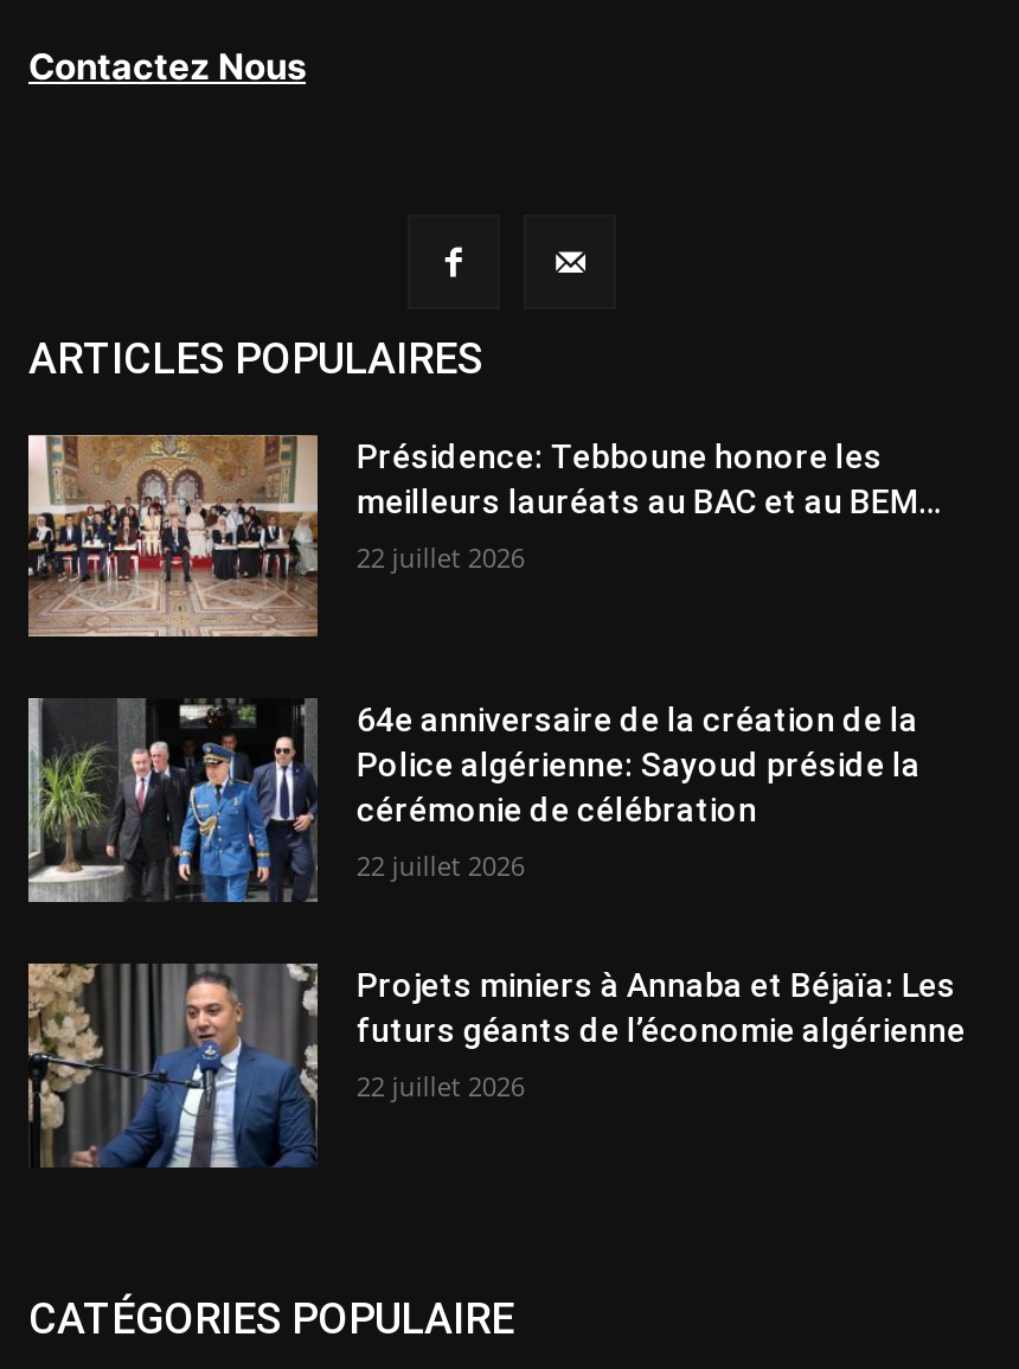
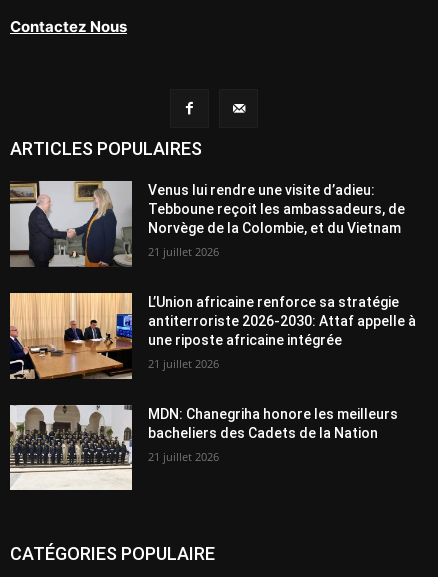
[26,434,942,640] [image] | Présidence: Tebboune honore les | meilleurs lauréats au BAC et au BEM… -> [9,180,405,267] [image] | Venus lui rendre une visite d’adieu: | Tebboune reçoit les ambassadeurs, de | Norvège de la Colombie, et du Vietnam
[356,539,525,574] 22 juillet 2026 -> [148,244,219,259] 21 juillet 2026
[26,695,920,903] [image] | 64e anniversaire de la création de la | Police algérienne: Sayoud préside la | cérémonie de célébration -> [10,292,416,380] [image] | L’Union africaine renforce sa stratégie | antiterroriste 2026-2030: Attaf appelle à | une riposte africaine intégrée
[356,849,525,884] 22 juillet 2026 -> [148,356,219,371] 21 juillet 2026
[26,962,965,1169] [image] | Projets miniers à Annaba et Béjaïa: Les | futurs géants de l’économie algérienne -> [9,404,398,491] [image] | MDN: Chanegriha honore les meilleurs | bacheliers des Cadets de la Nation
[356,1068,525,1104] 22 juillet 2026 -> [148,449,219,464] 21 juillet 2026

